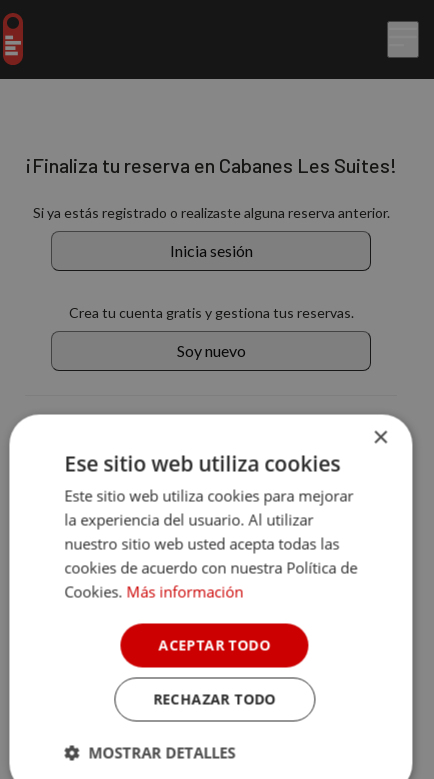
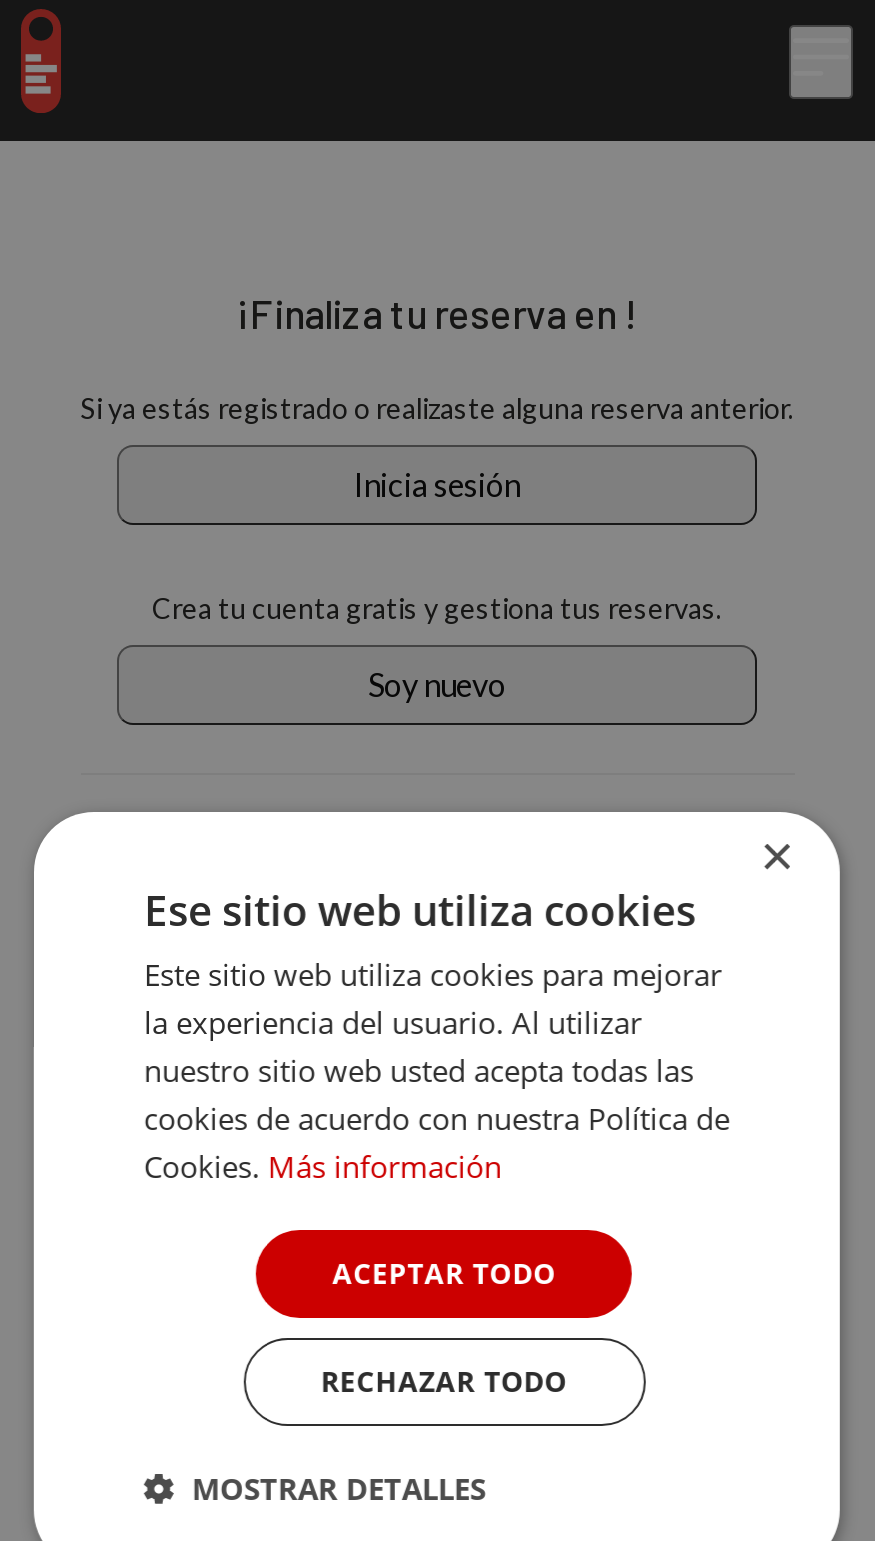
[25,153,397,177] ¡Finaliza tu reserva en Cabanes Les Suites! -> [236,289,638,337] ¡Finaliza tu reserva en !

